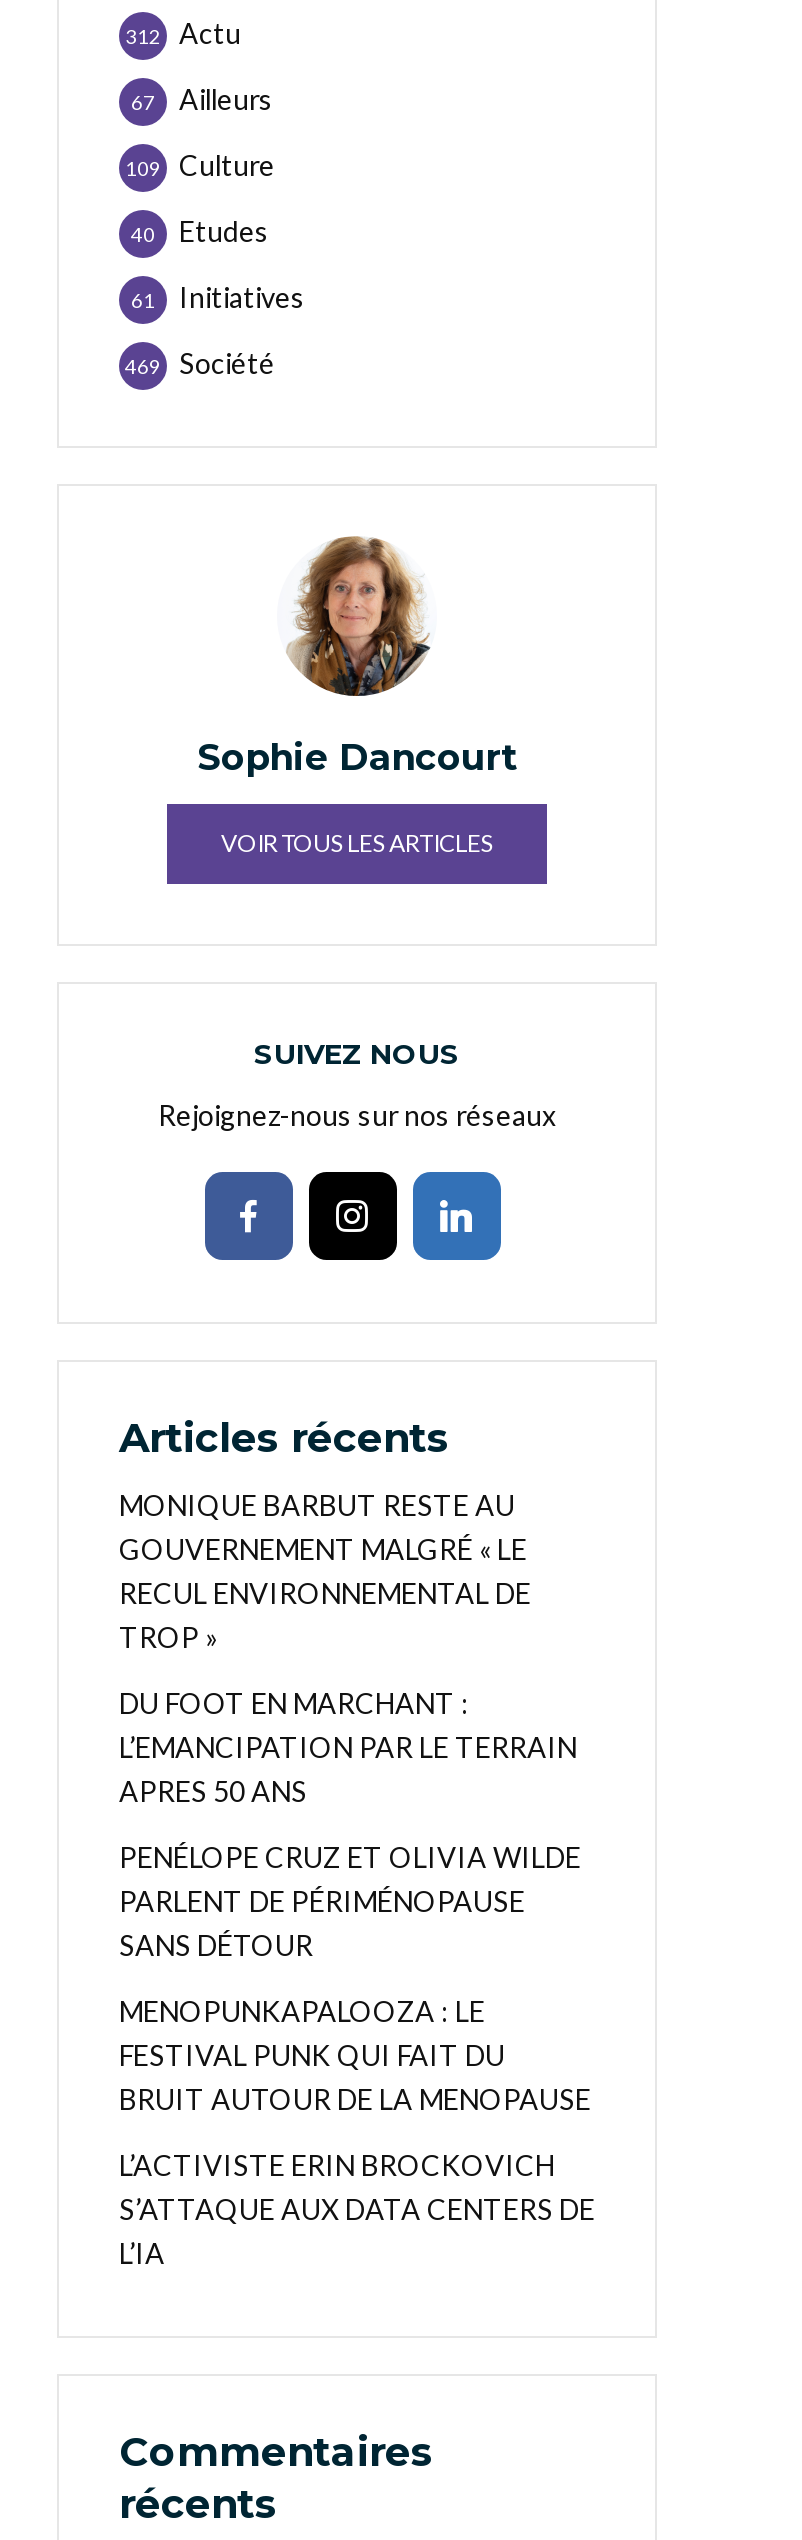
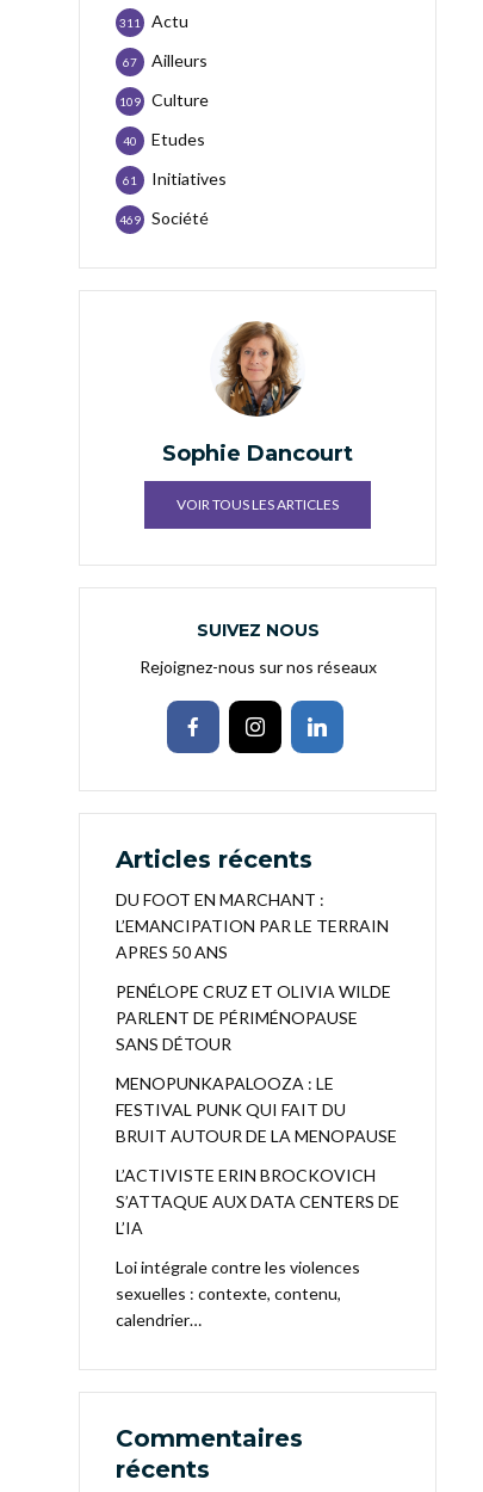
[125,16,241,50] 312 Actu -> [119,11,188,31] 311 Actu
[119,1488,531,1654] MONIQUE BARBUT RESTE AU | GOUVERNEMENT MALGRÉ « LE | RECUL ENVIRONNEMENTAL DE | TROP » -> none
moved [119,1686,595,2270] -> [116,889,400,1238]: DU FOOT EN MARCHANT : | L’EMANCIPATION PAR LE TERRAIN | APRES 50 ANS | ... | S’ATTAQUE AUX DATA CENTERS DE | L’IA
none -> [116,1257,360,1330] Loi intégrale contre les violences | sexuelles : contexte, contenu, | calendrier…

